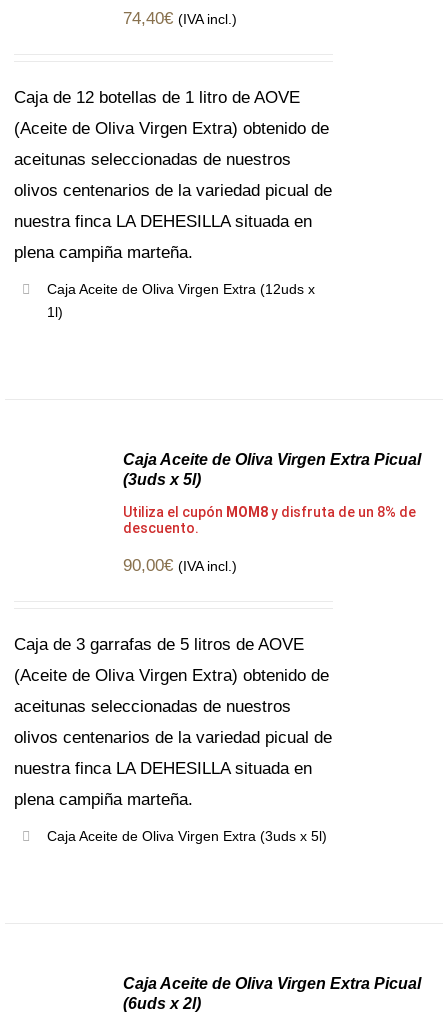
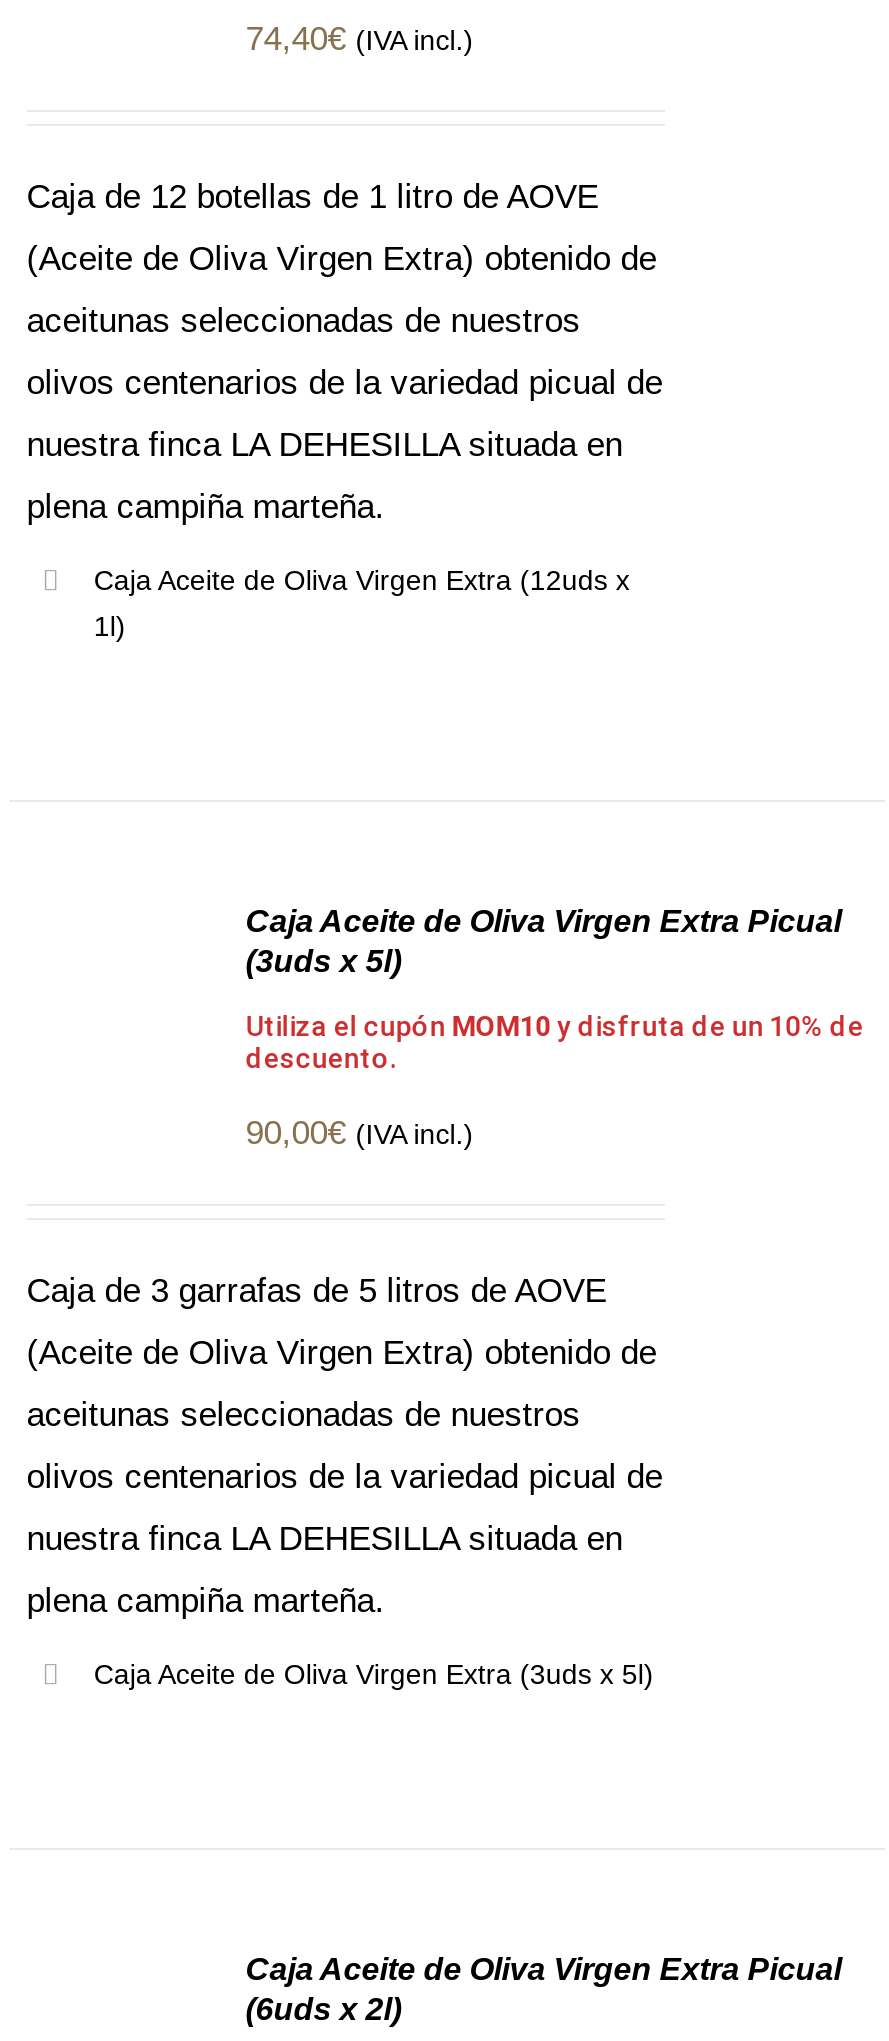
[123,504,416,520] Utiliza el cupón MOM8 y disfruta de un 8% de -> [245,1010,863,1042] Utiliza el cupón MOM10 y disfruta de un 10% de

